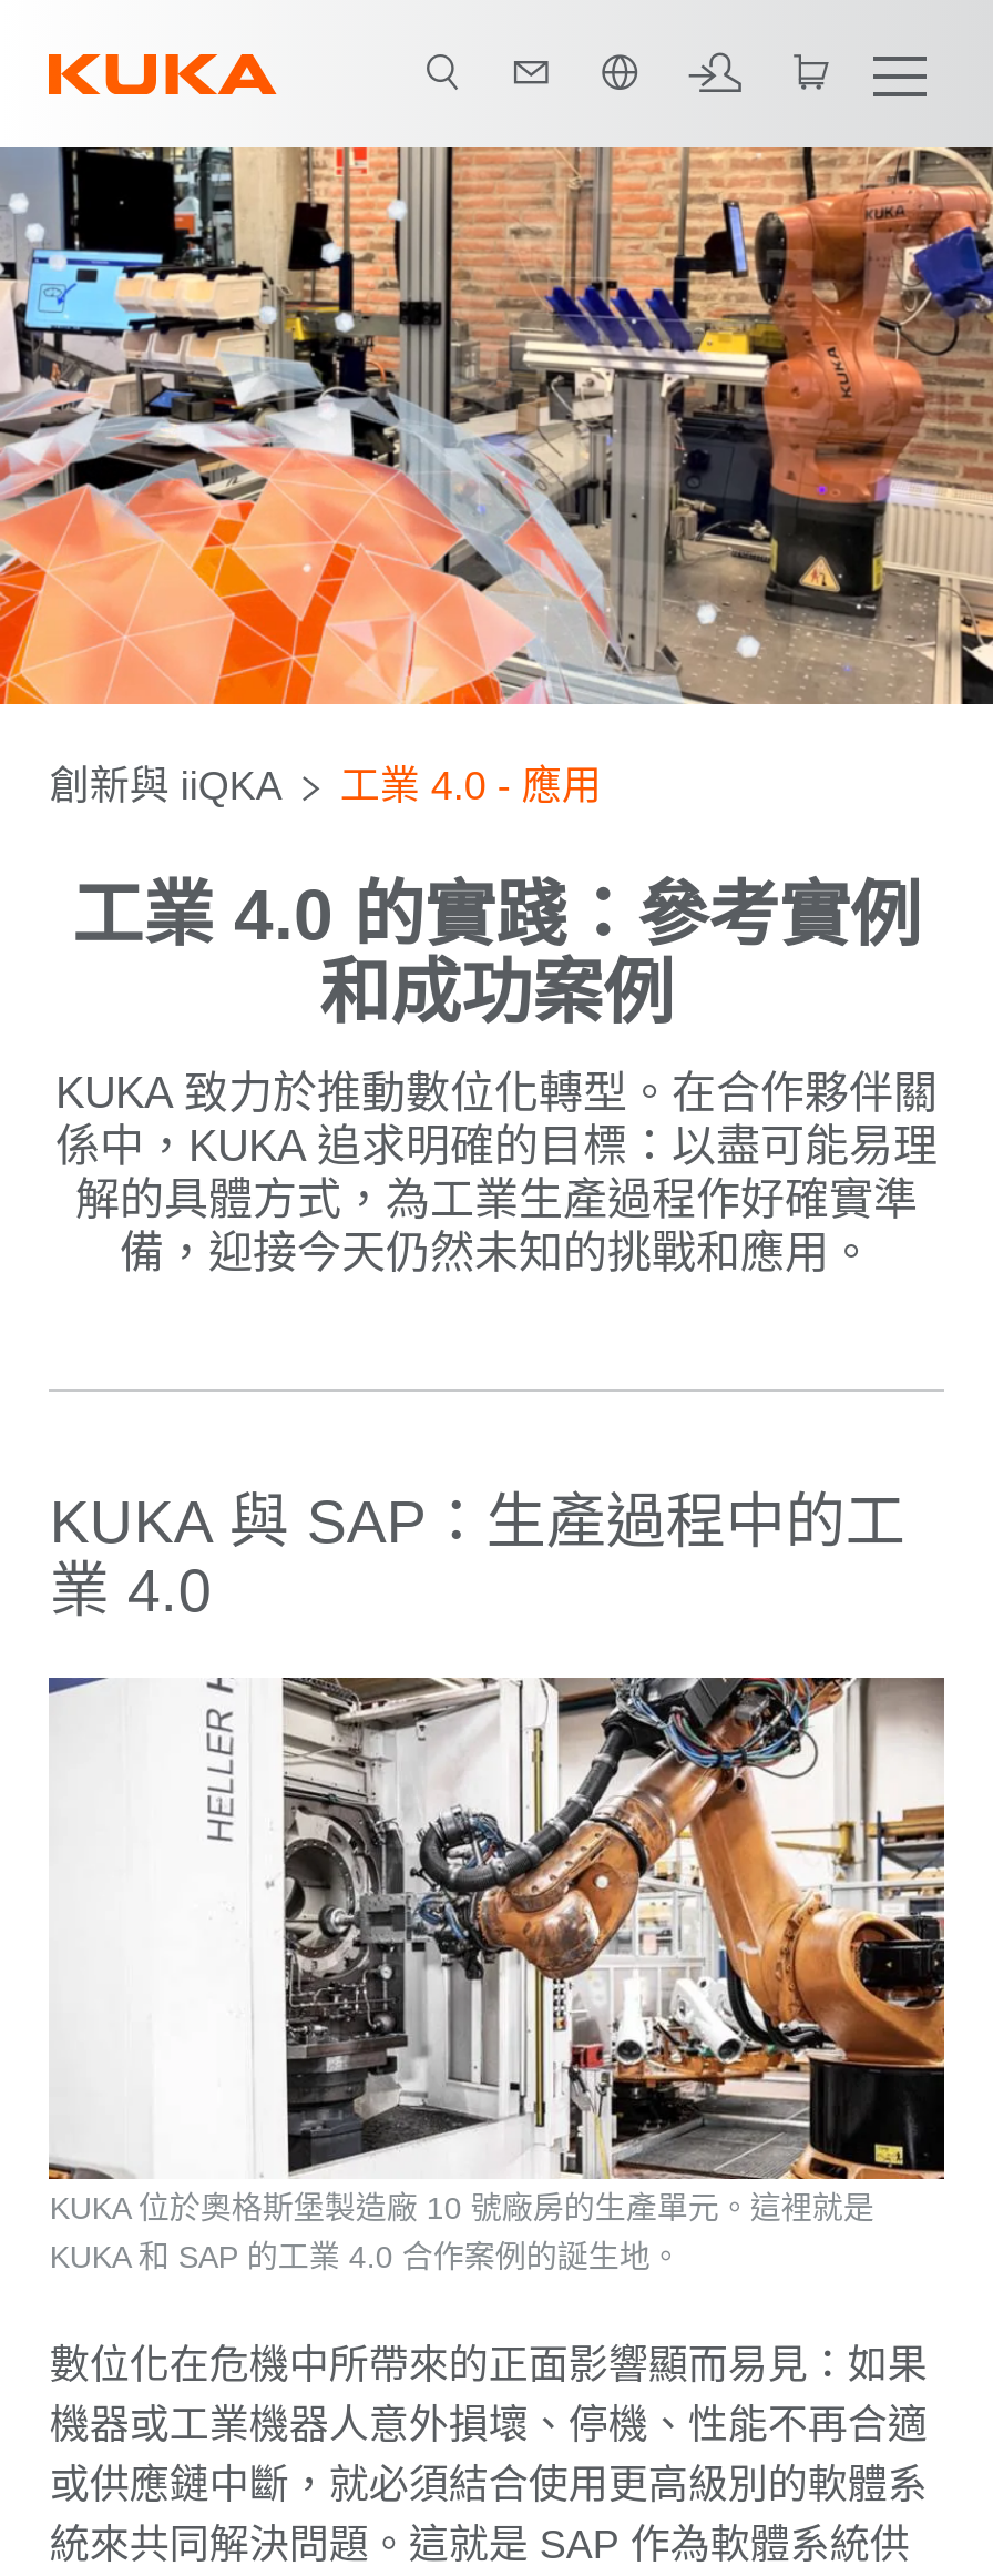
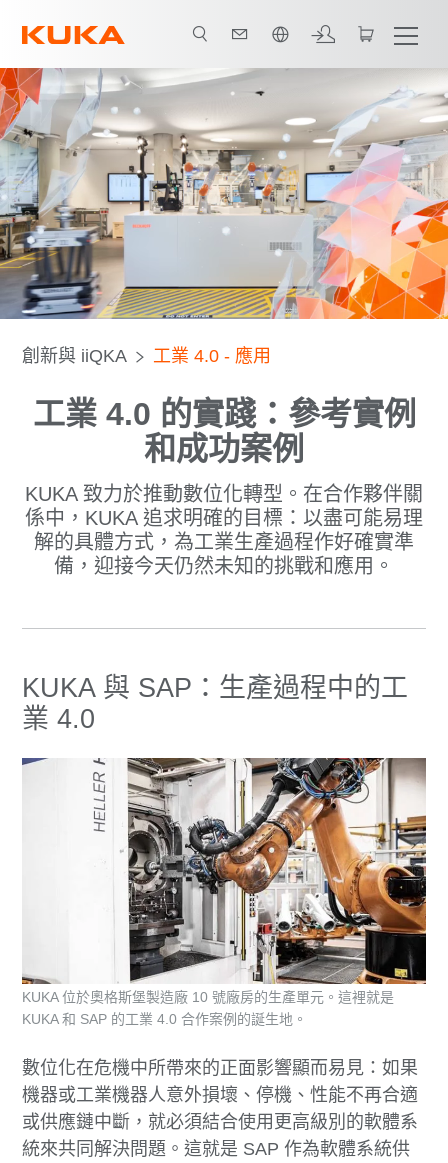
[7,145,986,706] [image] -> [3,67,445,320] [image]

